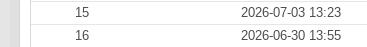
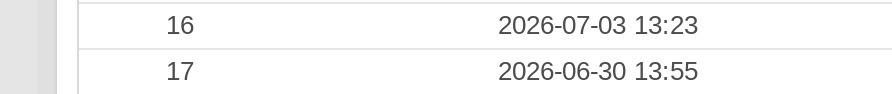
[74,5,88,20] 15 -> [166,10,194,40] 16
[74,28,88,43] 16 -> [166,56,194,86] 17

